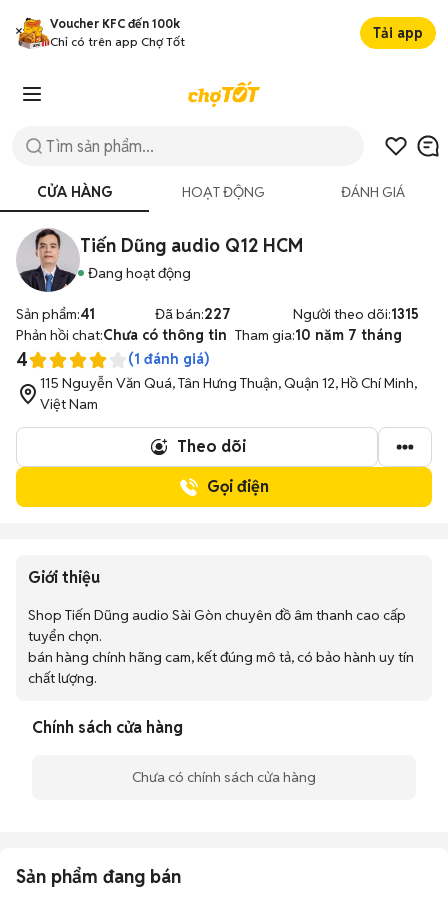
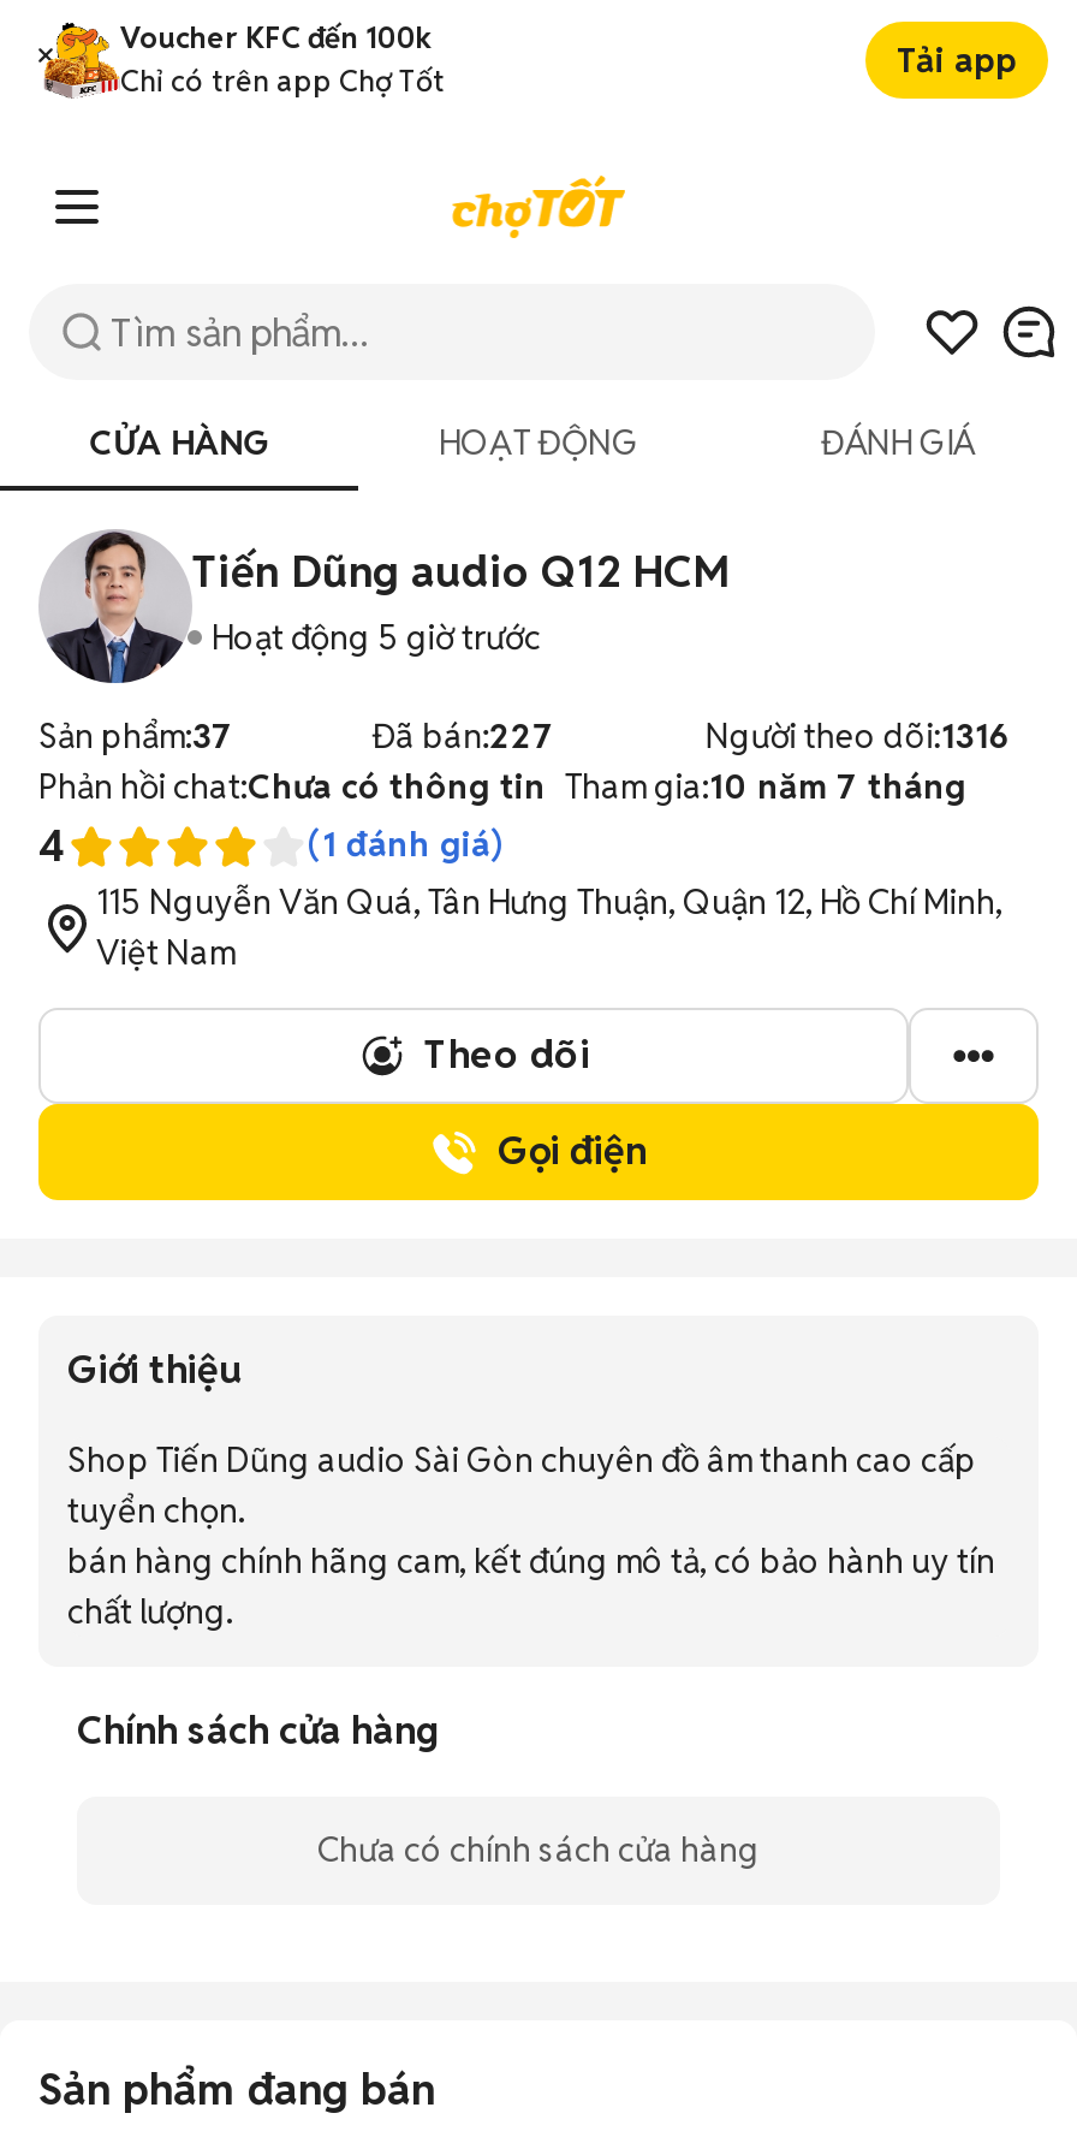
[88,264,191,282] Đang hoạt động -> [212,616,541,659] Hoạt động 5 giờ trước
[16,305,95,323] Sản phẩm:41 -> [38,714,233,758] Sản phẩm:37
[293,305,419,323] Người theo dõi:1315 -> [705,714,1010,758] Người theo dõi:1316

